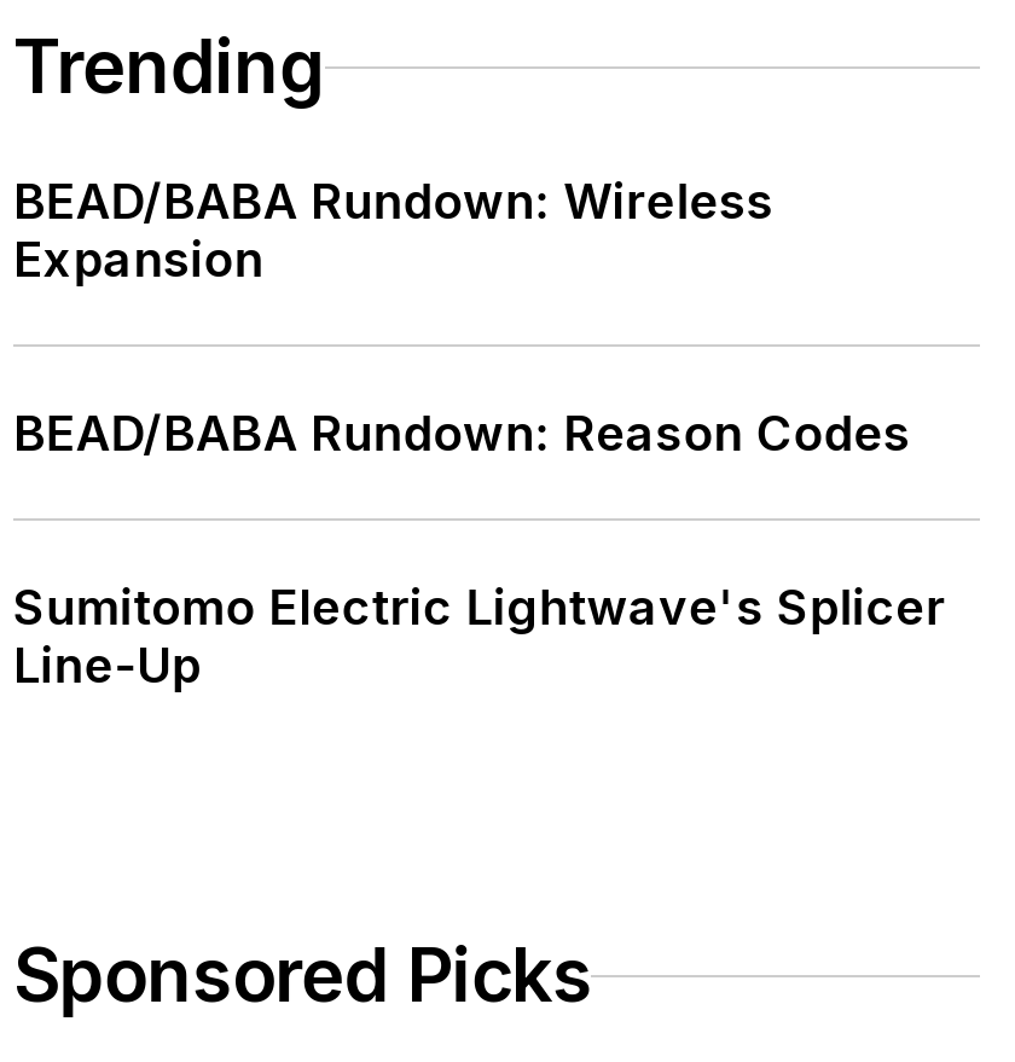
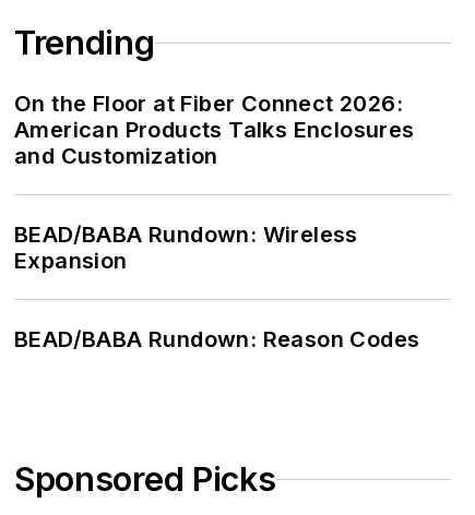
none -> [14,91,415,170] On the Floor at Fiber Connect 2026: | American Products Talks Enclosures | and Customization
moved [13,174,911,464] -> [14,222,420,353]: BEAD/BABA Rundown: Wireless | Expansion | BEAD/BABA Rundown: Reason Codes
[13,580,946,696] Sumitomo Electric Lightwave's Splicer | Line-Up -> none

